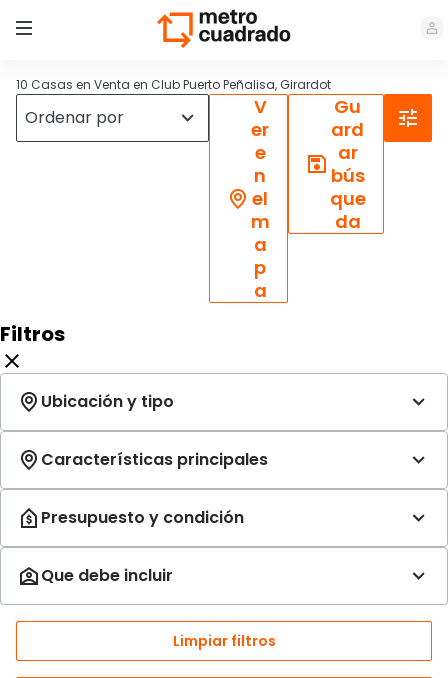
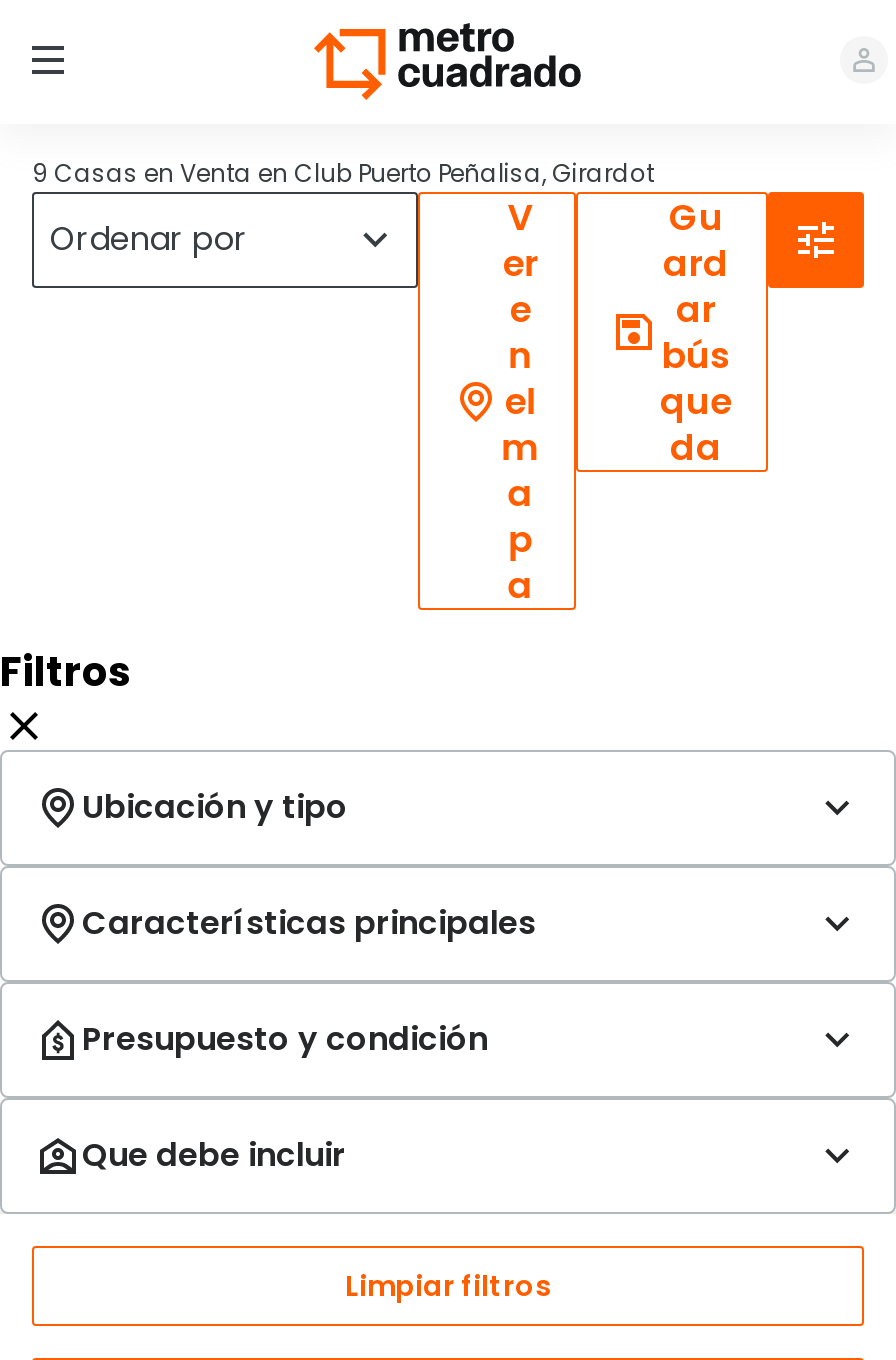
[16,76,331,93] 10 Casas en Venta en Club Puerto Peñalisa, Girardot -> [32,156,654,190] 9 Casas en Venta en Club Puerto Peñalisa, Girardot

